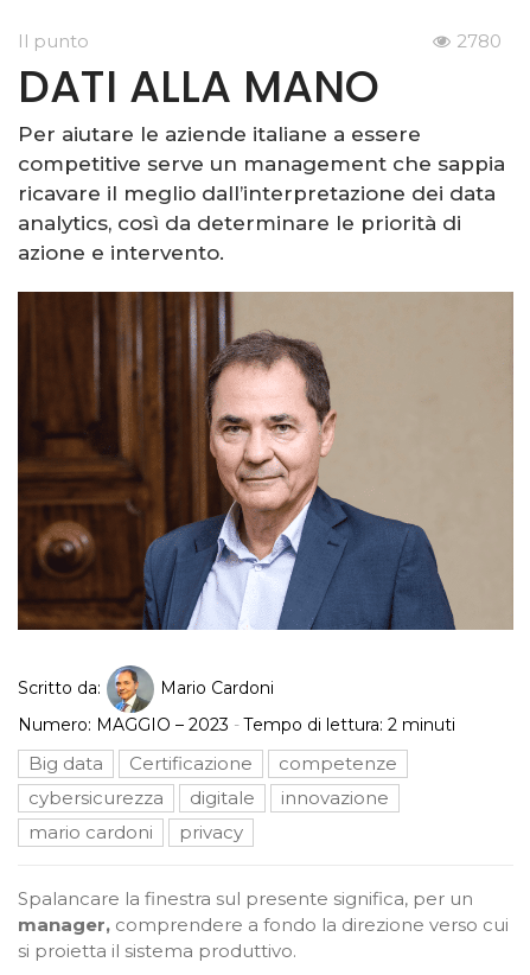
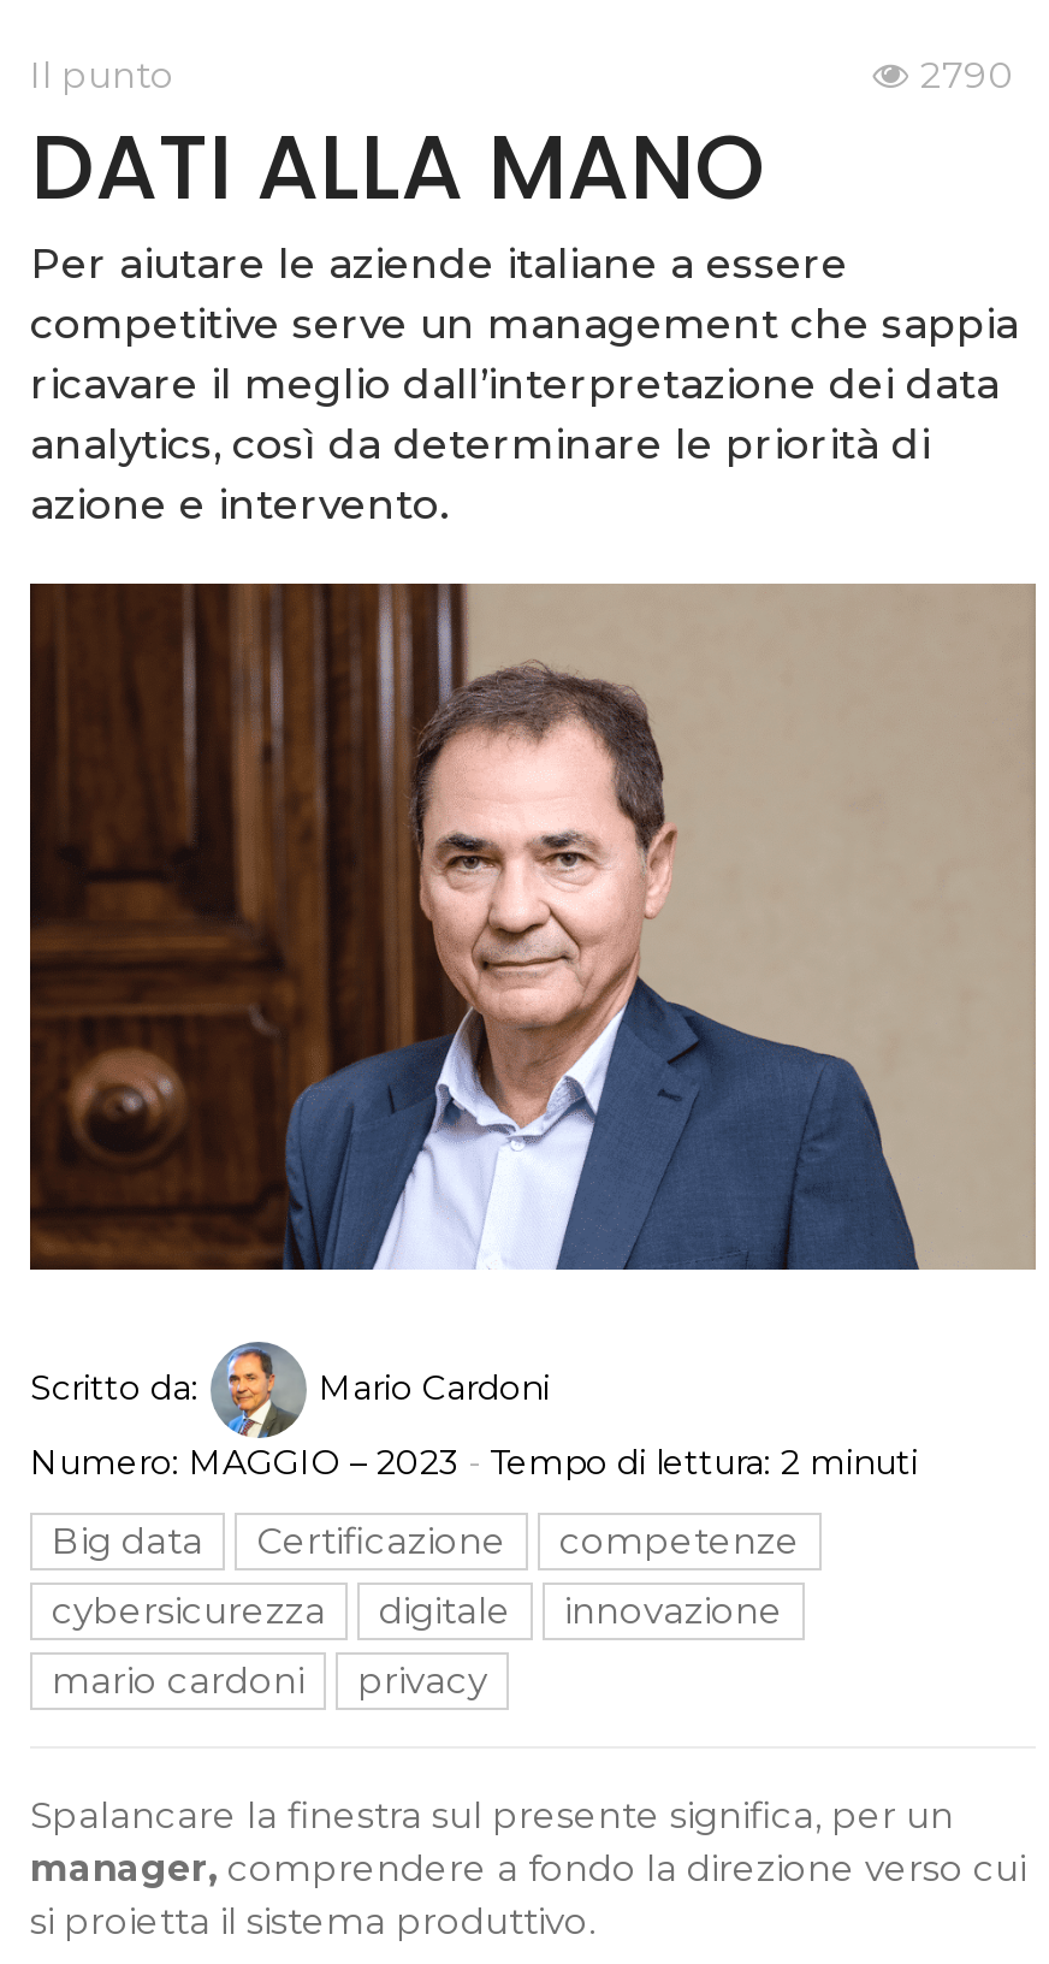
[456,30,502,52] 2780 -> [920,52,1012,97] 2790

